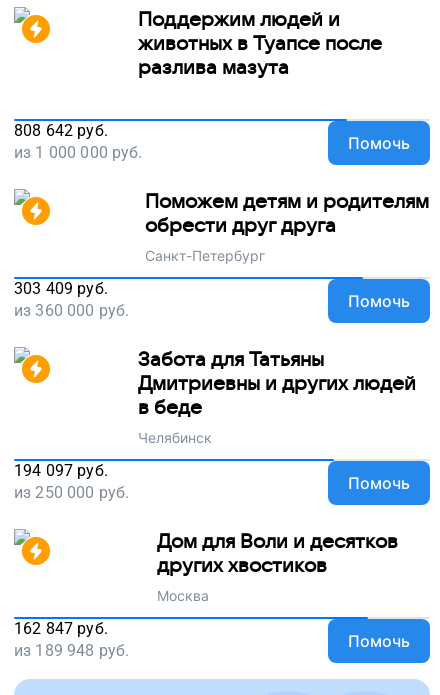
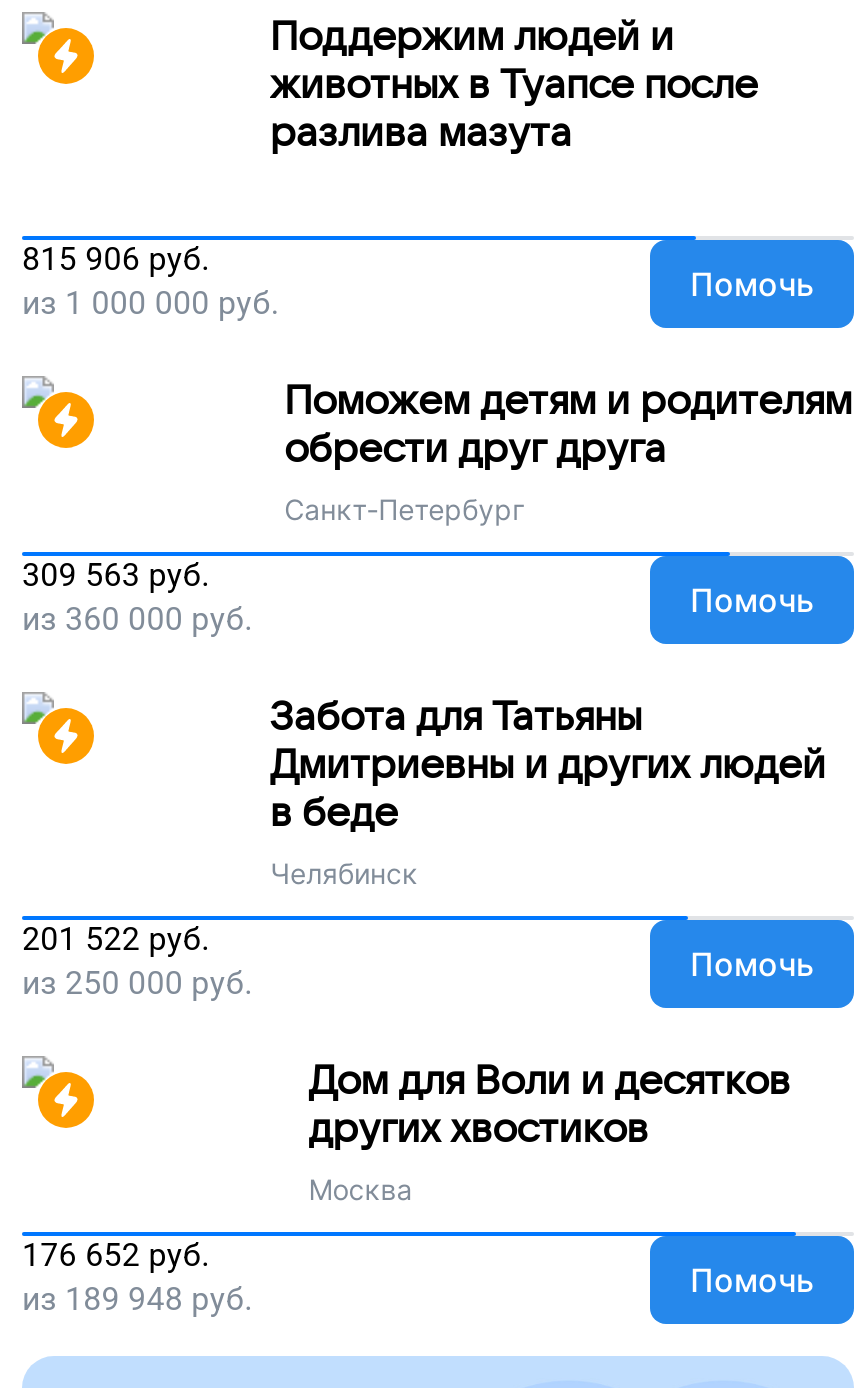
[14,121,108,140] 808 642 руб. -> [22,241,210,279] 815 906 руб.
[14,279,108,298] 303 409 руб. -> [22,557,210,595] 309 563 руб.
[14,461,108,480] 194 097 руб. -> [22,921,210,959] 201 522 руб.
[14,619,108,638] 162 847 руб. -> [22,1237,210,1275] 176 652 руб.

